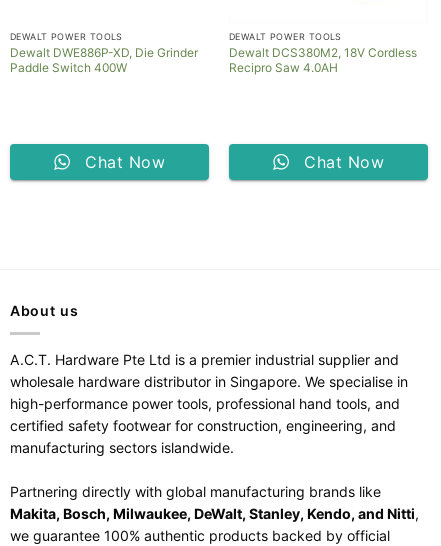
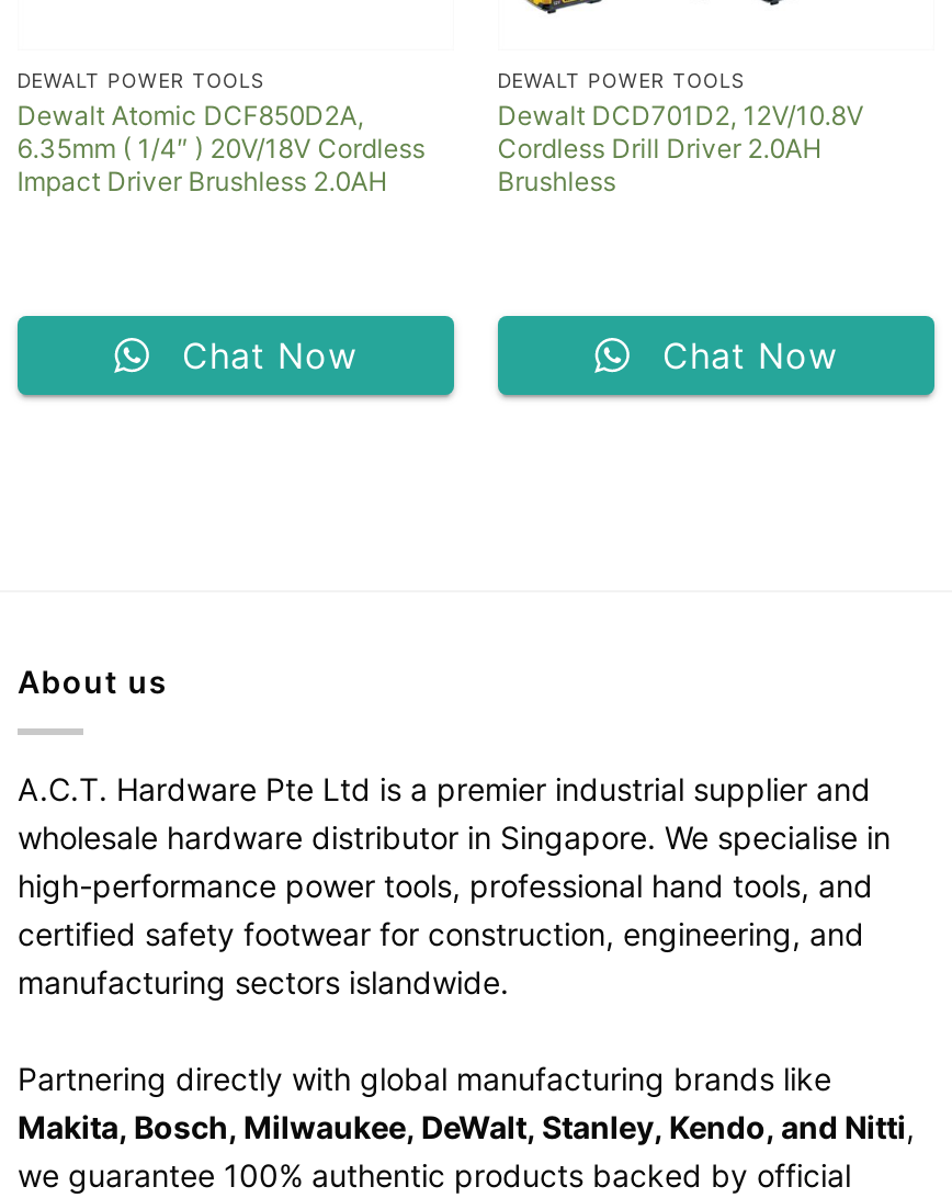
[10,45,198,75] Dewalt DWE886P-XD, Die Grinder | Paddle Switch 400W -> [17,98,425,197] Dewalt Atomic DCF850D2A, | 6.35mm ( 1/4″ ) 20V/18V Cordless | Impact Driver Brushless 2.0AH
[229,45,417,75] Dewalt DCS380M2, 18V Cordless | Recipro Saw 4.0AH -> [497,98,864,197] Dewalt DCD701D2, 12V/10.8V | Cordless Drill Driver 2.0AH | Brushless

